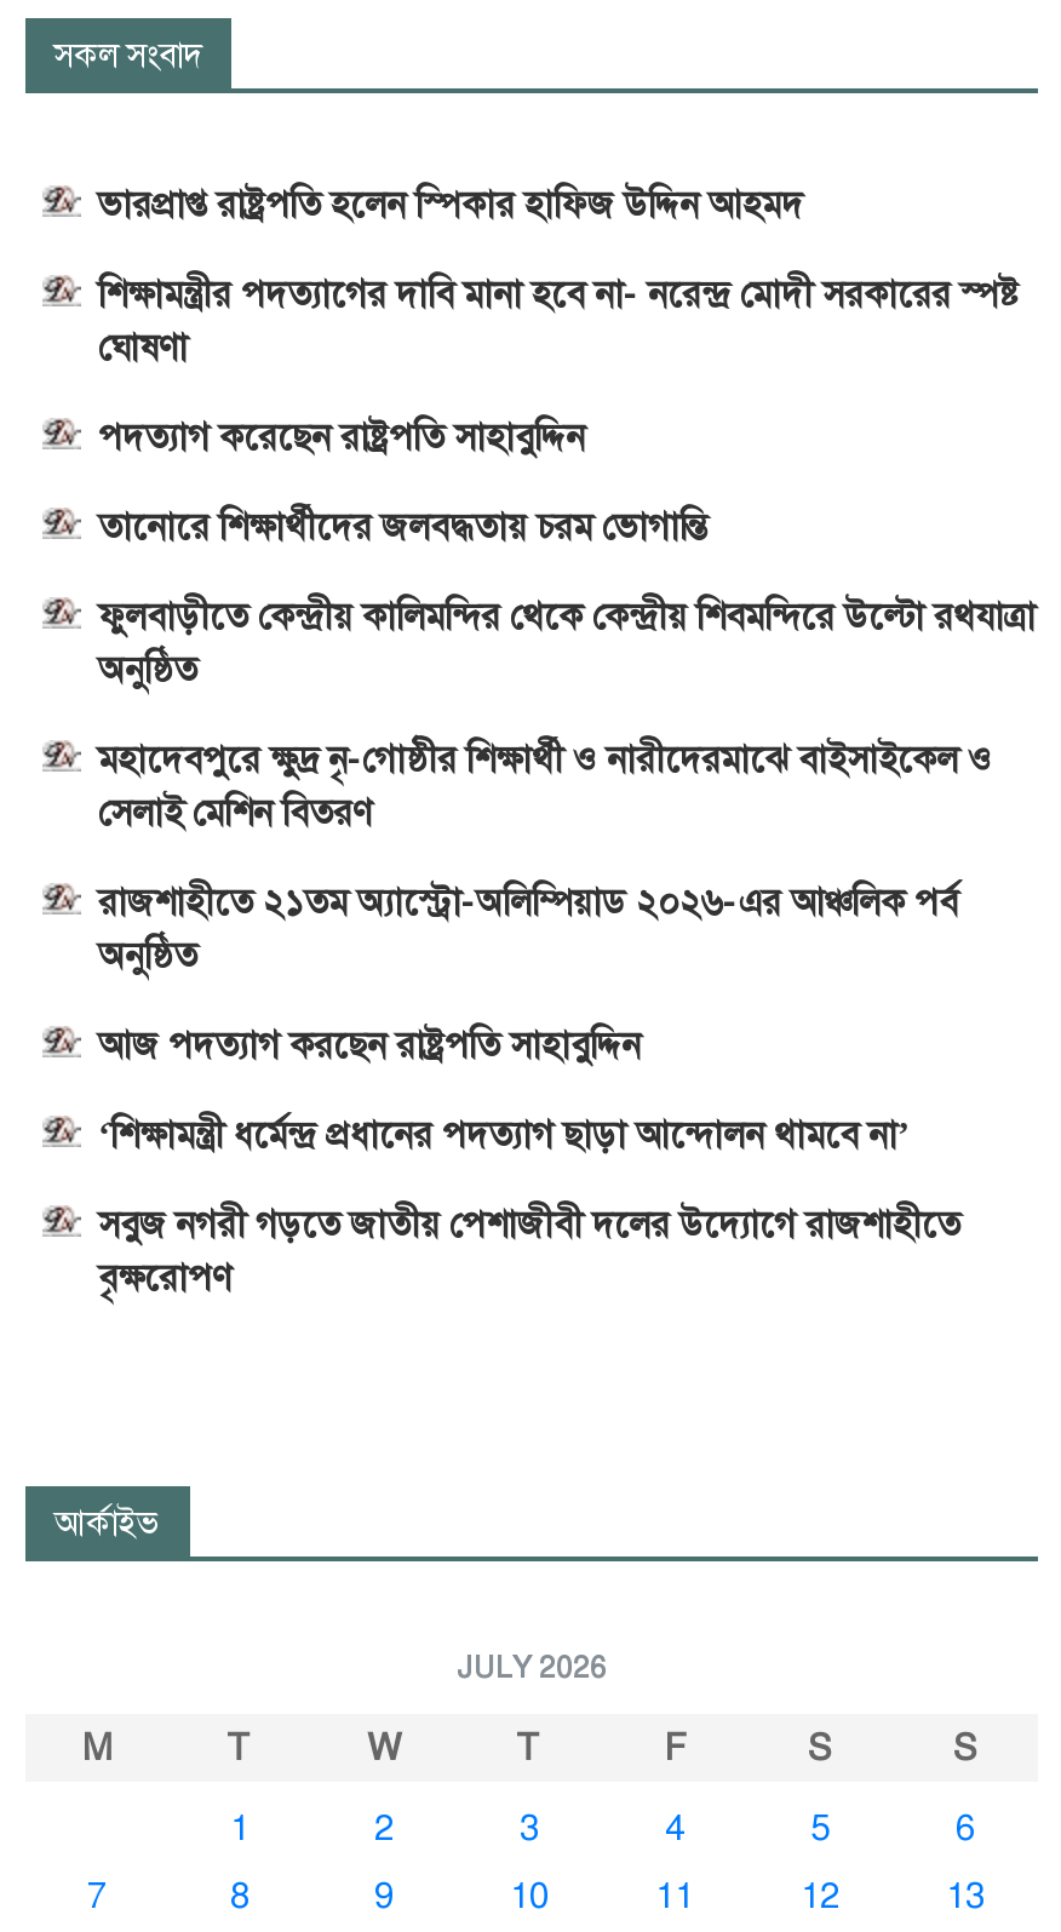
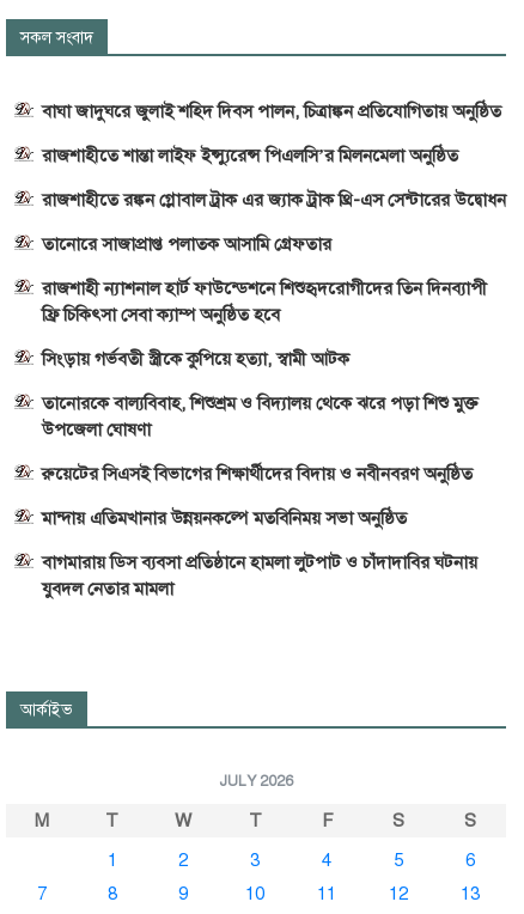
[98,184,803,227] ভারপ্রাপ্ত রাষ্ট্রপতি হলেন স্পিকার হাফিজ উদ্দিন আহমদ -> [42,101,501,122] বাঘা জাদুঘরে জুলাই শহিদ দিবস পালন, চিত্রাঙ্কন প্রতিযোগিতায় অনুষ্ঠিত
[98,273,1019,370] শিক্ষামন্ত্রীর পদত্যাগের দাবি মানা হবে না- নরেন্দ্র মোদী সরকারের স্পষ্ট | ঘোষণা -> [42,145,458,167] রাজশাহীতে শান্তা লাইফ ইন্স্যুরেন্স পিএলসি’র মিলনমেলা অনুষ্ঠিত
[98,416,585,460] পদত্যাগ করেছেন রাষ্ট্রপতি সাহাবুদ্দিন -> [42,189,506,211] রাজশাহীতে রঙ্কন গ্লোবাল ট্রাক এর জ্যাক ট্রাক থ্রি-এস সেন্টারের উদ্বোধন
[98,506,706,549] তানোরে শিক্ষার্থীদের জলবদ্ধতায় চরম ভোগান্তি -> [42,234,331,255] তানোরে সাজাপ্রাপ্ত পলাতক আসামি গ্রেফতার
[98,595,1036,692] ফুলবাড়ীতে কেন্দ্রীয় কালিমন্দির থেকে কেন্দ্রীয় শিবমন্দিরে উল্টো রথযাত্রা | অনুষ্ঠিত -> [42,278,487,326] রাজশাহী ন্যাশনাল হার্ট ফাউন্ডেশনে শিশুহৃদরোগীদের তিন দিনব্যাপী | ফ্রি চিকিৎসা সেবা ক্যাম্প অনুষ্ঠিত হবে
[98,738,992,835] মহাদেবপুরে ক্ষুদ্র নৃ-গোষ্ঠীর শিক্ষার্থী ও নারীদেরমাঝে বাইসাইকেল ও | সেলাই মেশিন বিতরণ -> [42,348,349,370] সিংড়ায় গর্ভবতী স্ত্রীকে কুপিয়ে হত্যা, স্বামী আটক
[98,881,958,978] রাজশাহীতে ২১তম অ্যাস্ট্রো-অলিম্পিয়াড ২০২৬-এর আঞ্চলিক পর্ব | অনুষ্ঠিত -> [42,393,479,441] তানোরকে বাল্যবিবাহ, শিশুশ্রম ও বিদ্যালয় থেকে ঝরে পড়া শিশু মুক্ত | উপজেলা ঘোষণা
[98,1024,641,1068] আজ পদত্যাগ করছেন রাষ্ট্রপতি সাহাবুদ্দিন -> [42,463,473,485] রুয়েটের সিএসই বিভাগের শিক্ষার্থীদের বিদায় ও নবীনবরণ অনুষ্ঠিত
[98,1114,910,1158] ‘শিক্ষামন্ত্রী ধর্মেন্দ্র প্রধানের পদত্যাগ ছাড়া আন্দোলন থামবে না’ -> [42,508,407,529] মান্দায় এতিমখানার উন্নয়নকল্পে মতবিনিময় সভা অনুষ্ঠিত
[98,1204,960,1300] সবুজ নগরী গড়তে জাতীয় পেশাজীবী দলের উদ্যোগে রাজশাহীতে | বৃক্ষরোপণ -> [42,552,477,600] বাগমারায় ডিস ব্যবসা প্রতিষ্ঠানে হামলা লুটপাট ও চাঁদাদাবির ঘটনায় | যুবদল নেতার মামলা

